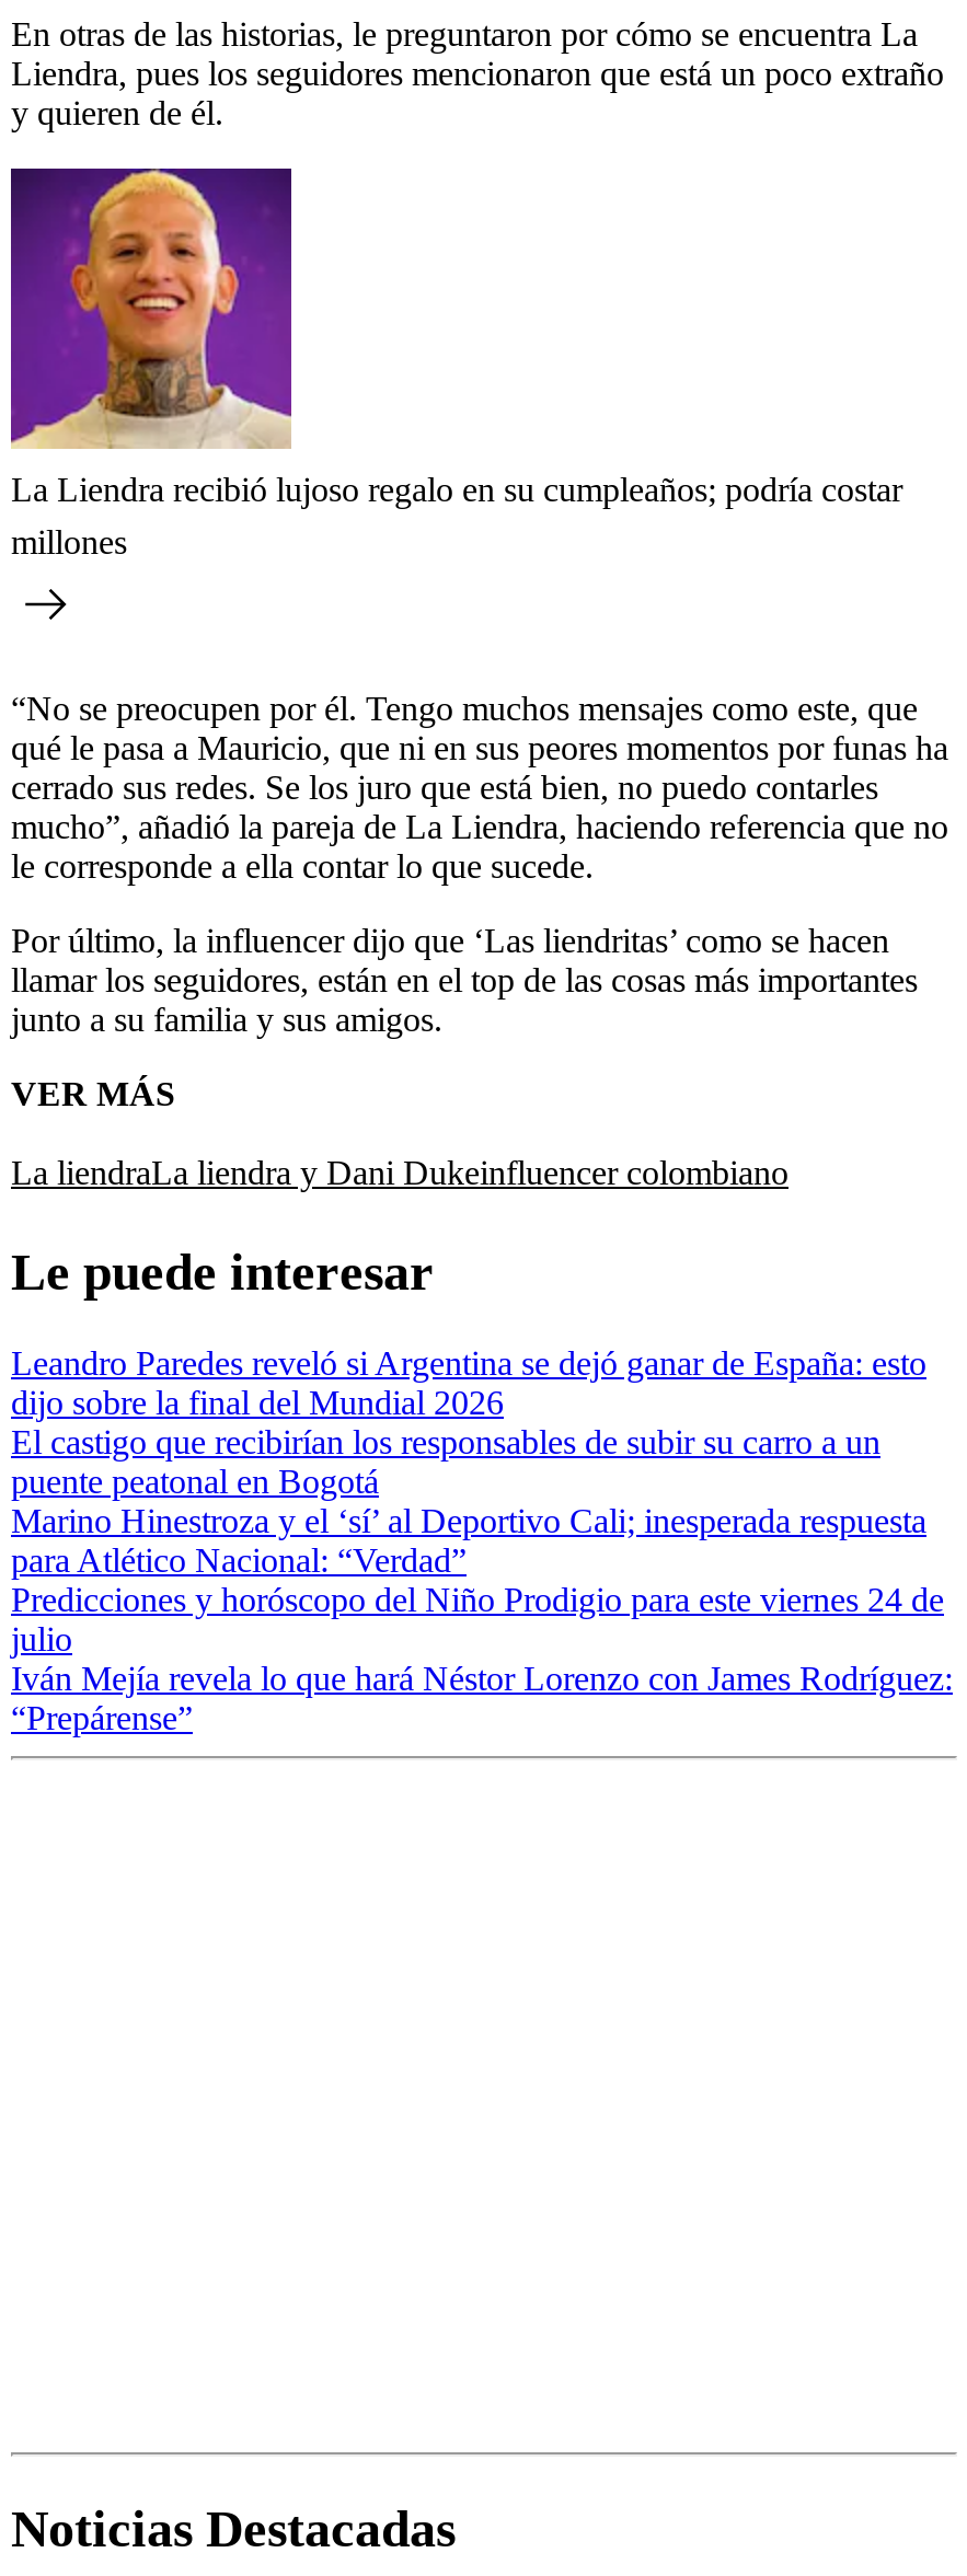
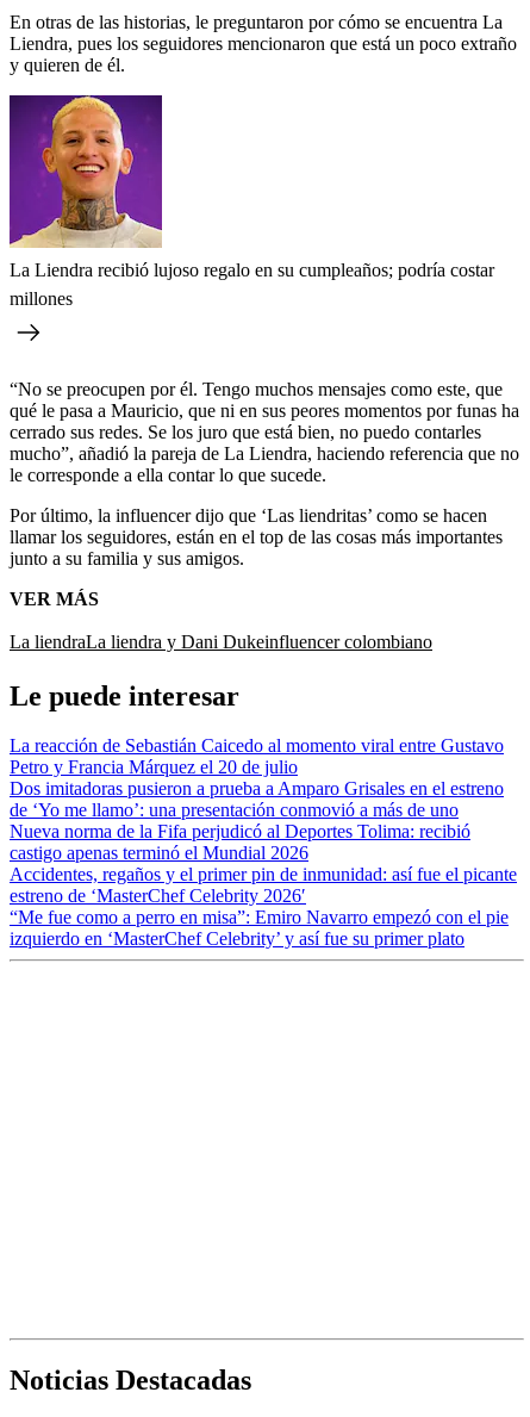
[11,1345,953,1737] Leandro Paredes reveló si Argentina se dejó ganar de España: esto | dijo sobre la final del Mundial 2026 | El castigo que recibirían los responsables de subir su carro a un | puente peatonal en Bogotá | Marino Hinestroza y el ‘sí’ al Deportivo Cali; inesperada respuesta | para Atlético Nacional: “Verdad” | Predicciones y horóscopo del Niño Prodigio para este viernes 24 de | julio | Iván Mejía revela lo que hará Néstor Lorenzo con James Rodríguez: | “Prepárense” -> [10,736,517,949] La reacción de Sebastián Caicedo al momento viral entre Gustavo | Petro y Francia Márquez el 20 de julio | Dos imitadoras pusieron a prueba a Amparo Grisales en el estreno | de ‘Yo me llamo’: una presentación conmovió a más de uno | Nueva norma de la Fifa perjudicó al Deportes Tolima: recibió | castigo apenas terminó el Mundial 2026 | Accidentes, regaños y el primer pin de inmunidad: así fue el picante | estreno de ‘MasterChef Celebrity 2026′ | “Me fue como a perro en misa”: Emiro Navarro empezó con el pie | izquierdo en ‘MasterChef Celebrity’ y así fue su primer plato

